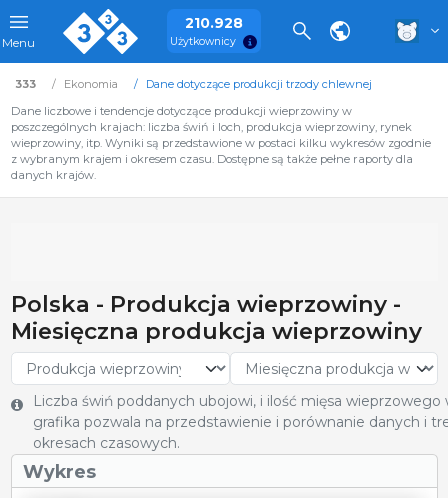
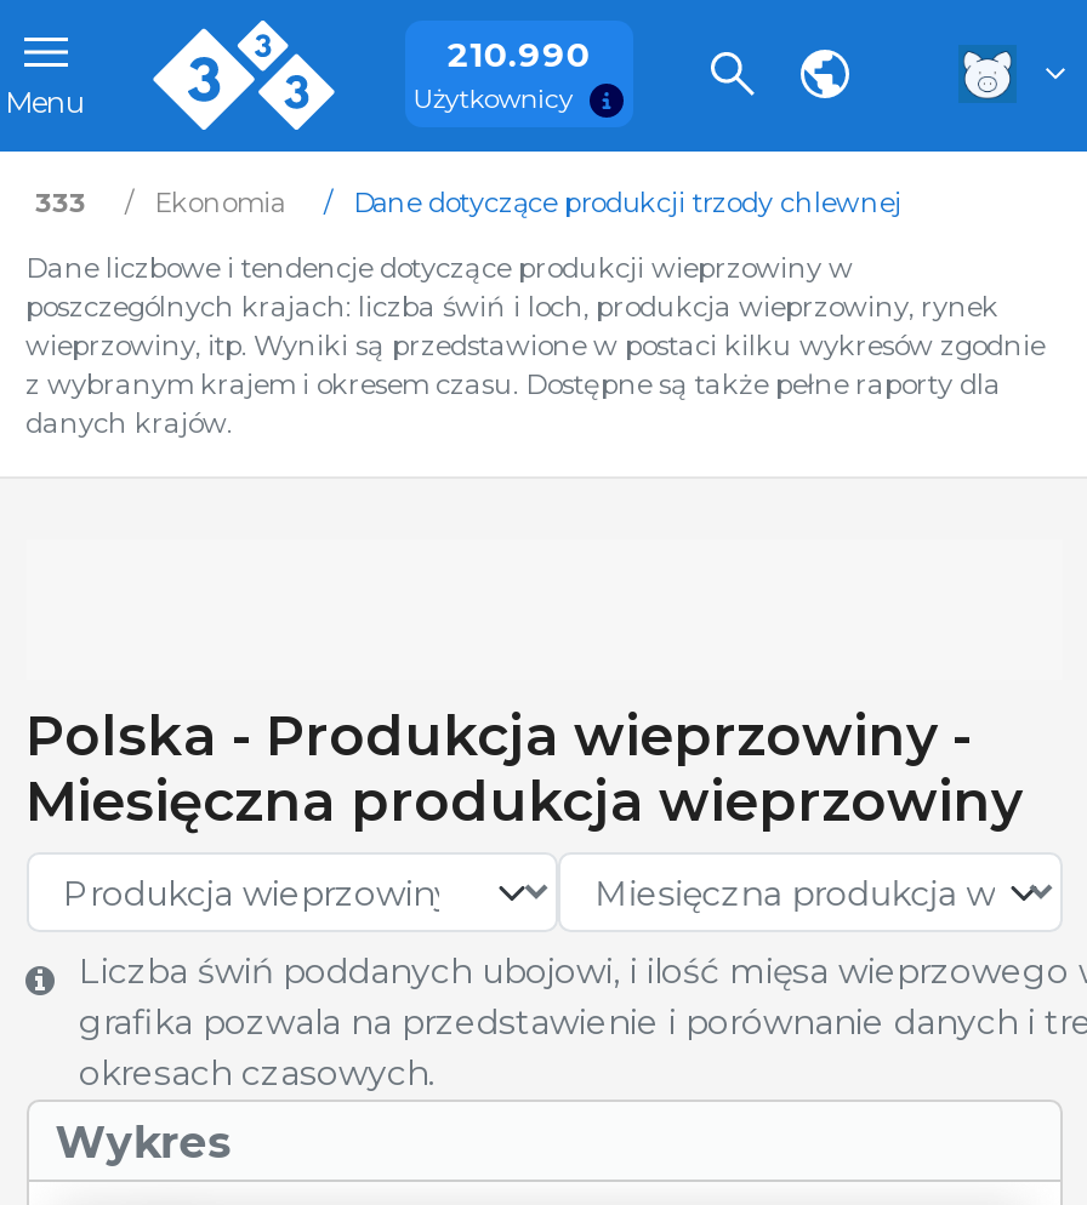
[185,13,243,31] 210.928 -> [447,32,590,75] 210.990

